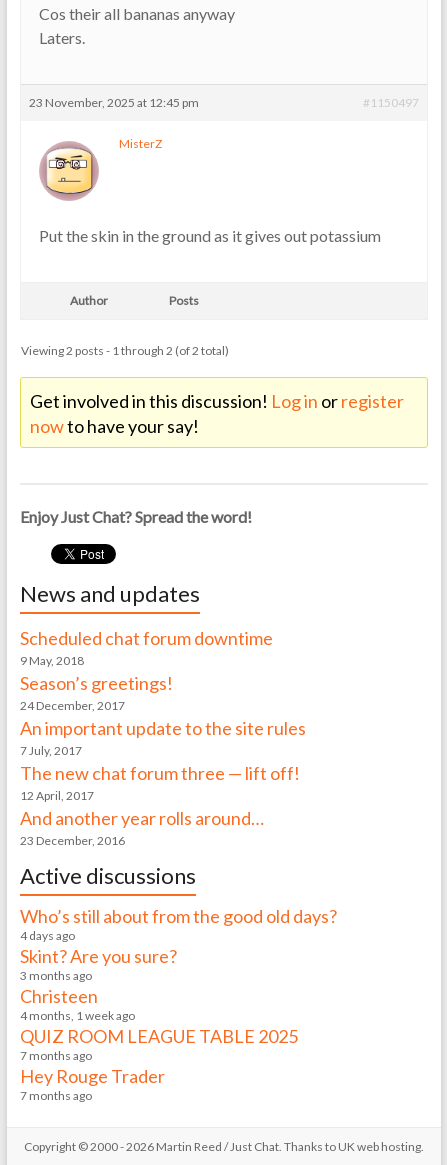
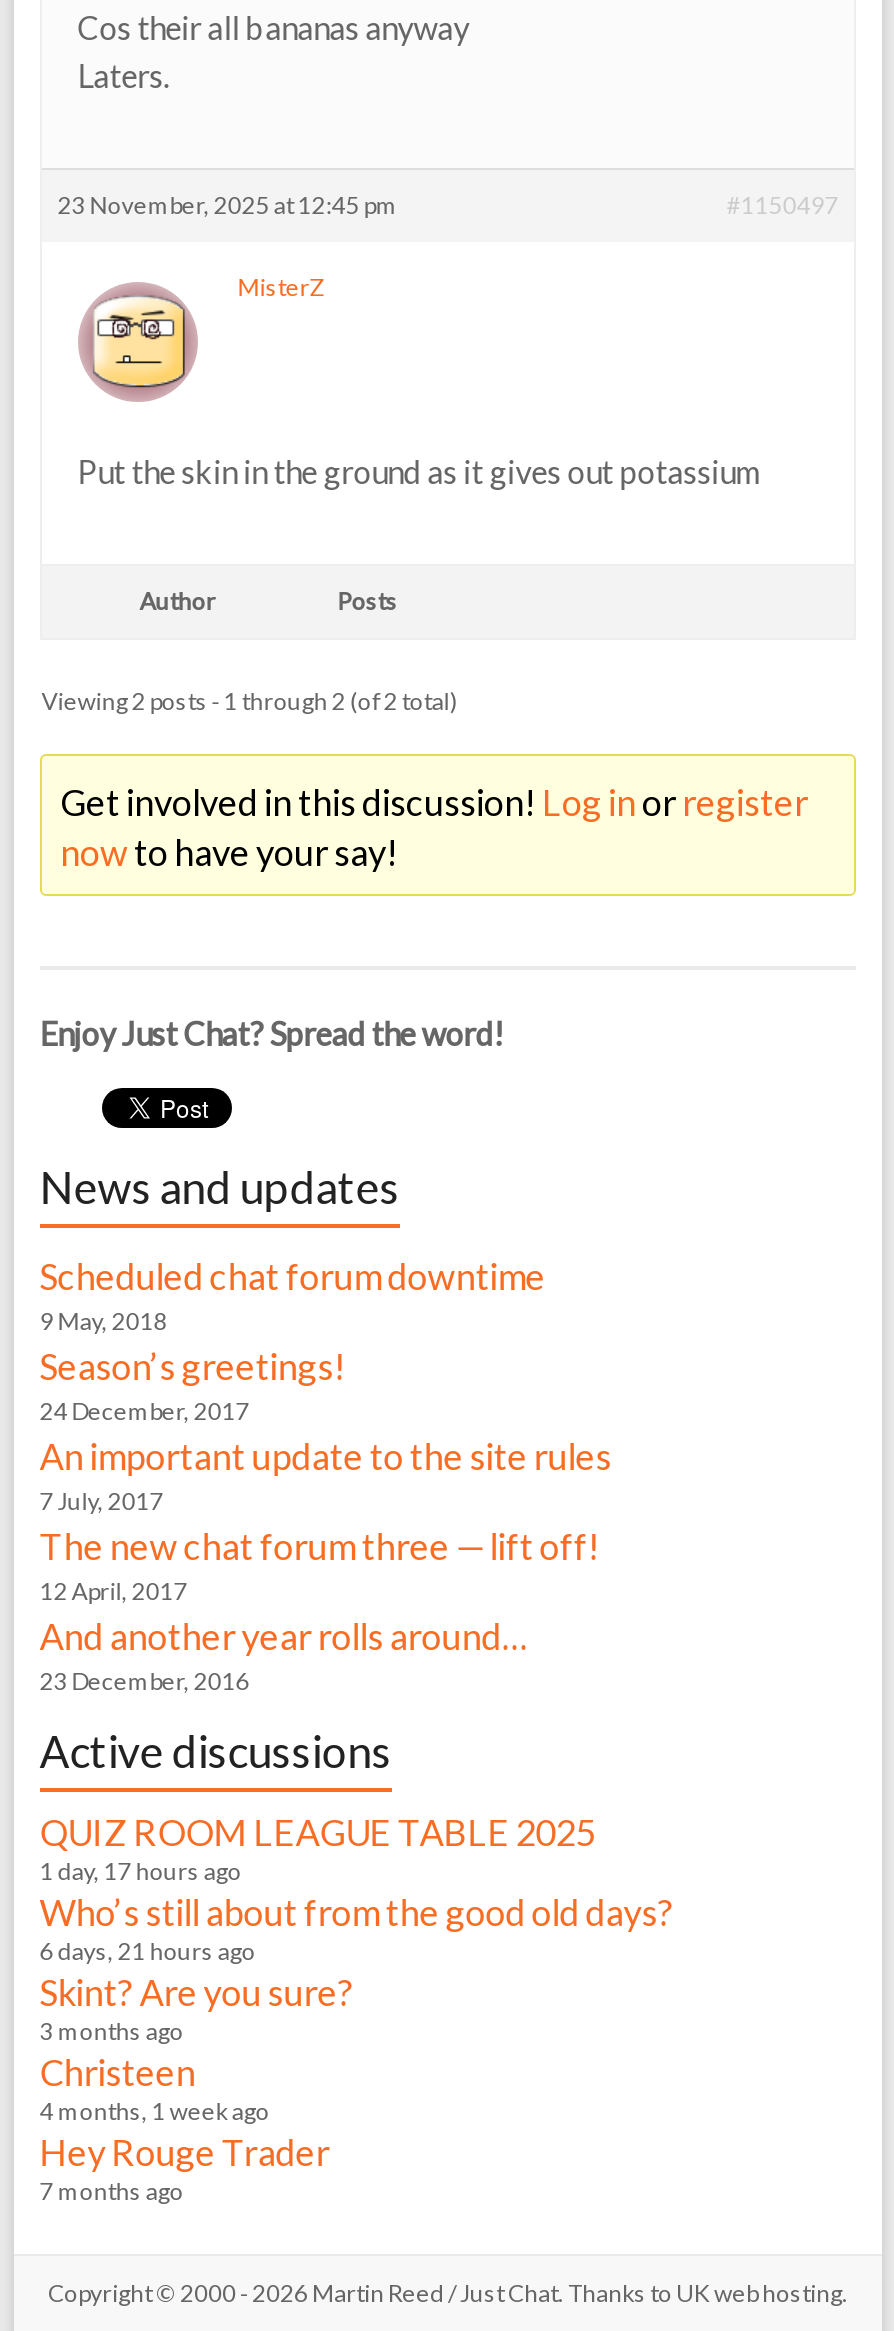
none -> [40,1856,242,1886] 1 day, 17 hours ago
moved [20,905,337,927] -> [40,1890,674,1934]: Who’s still about from the good old days?
[20,928,75,943] 4 days ago -> [40,1936,256,1966] 6 days, 21 hours ago
moved [20,945,177,1023] -> [40,1970,354,2126]: Skint? Are you sure? | 3 months ago | Christeen | 4 months, 1 week ago
moved [20,1025,298,1047] -> [40,1810,596,1854]: QUIZ ROOM LEAGUE TABLE 2025
[20,1048,92,1063] 7 months ago -> none

